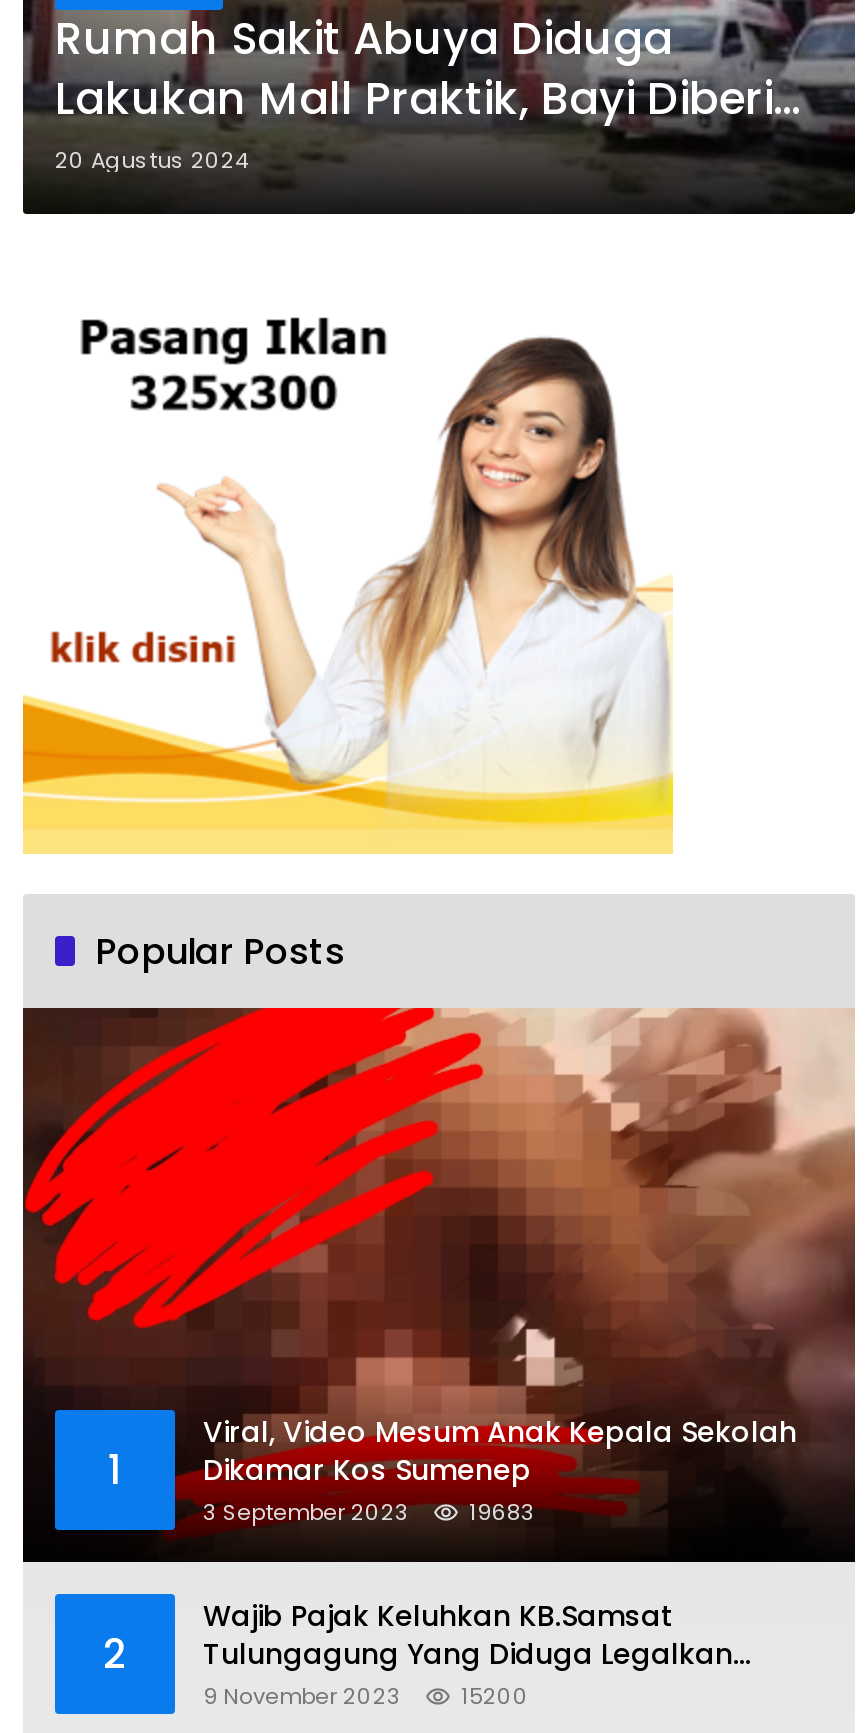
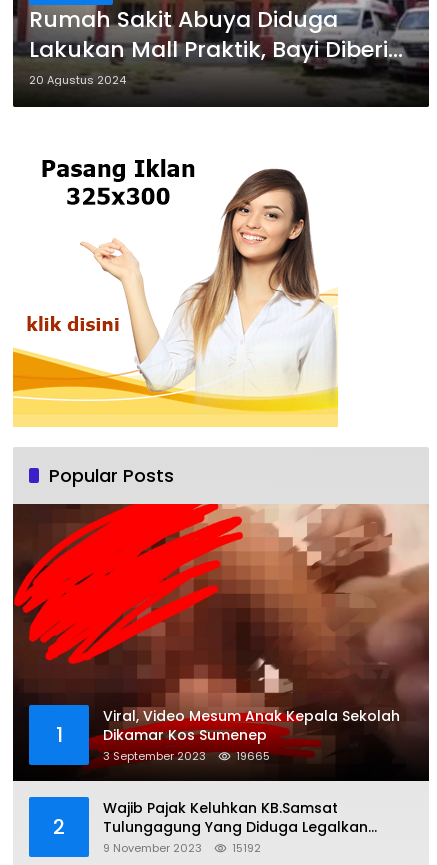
[203,1496,535,1528] 3 September 2023 19683 -> [103,748,270,764] 3 September 2023 19665
[461,1680,529,1712] 15200 -> [232,840,261,856] 15192

